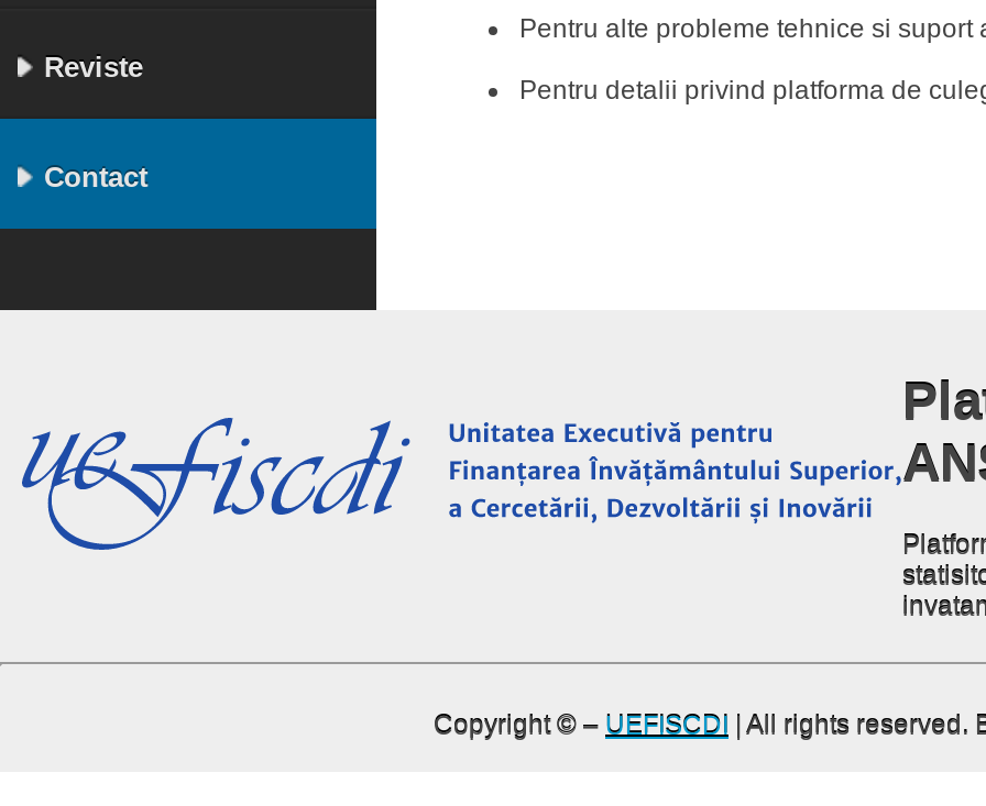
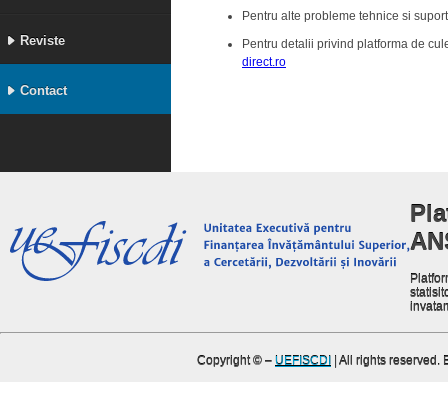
none -> [242,55,286,69] direct.ro

